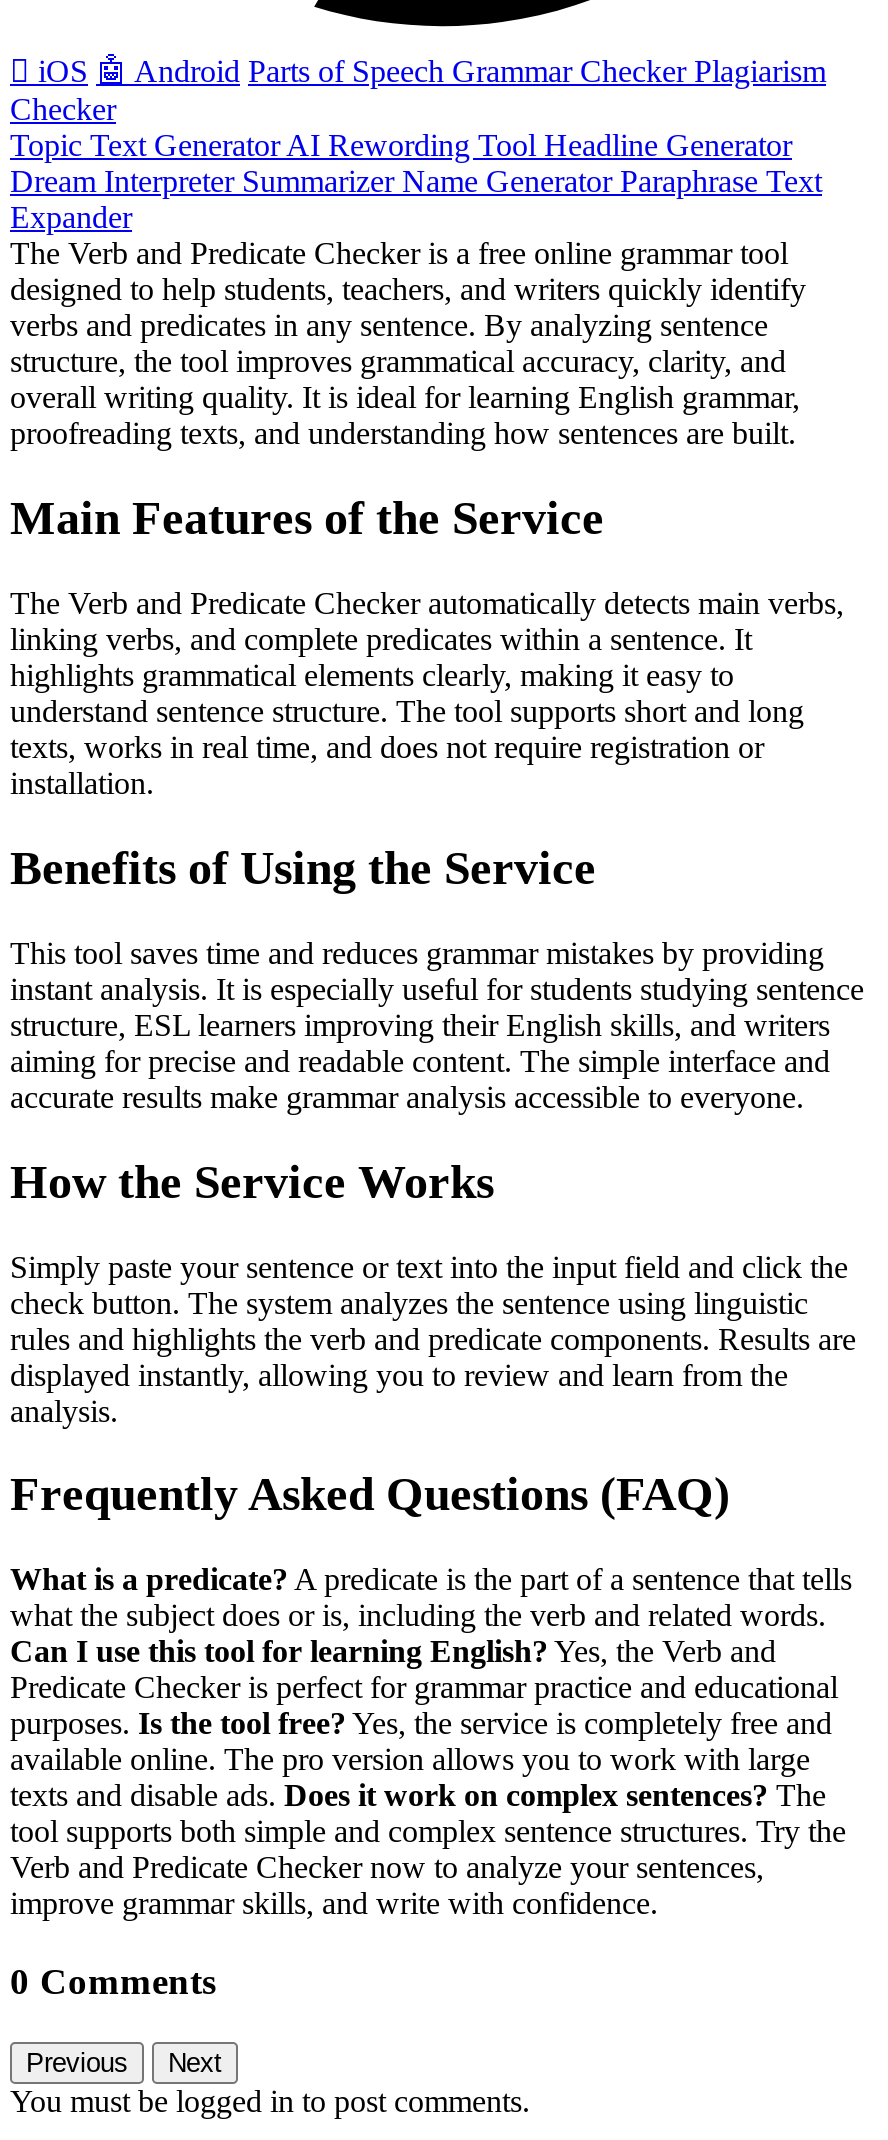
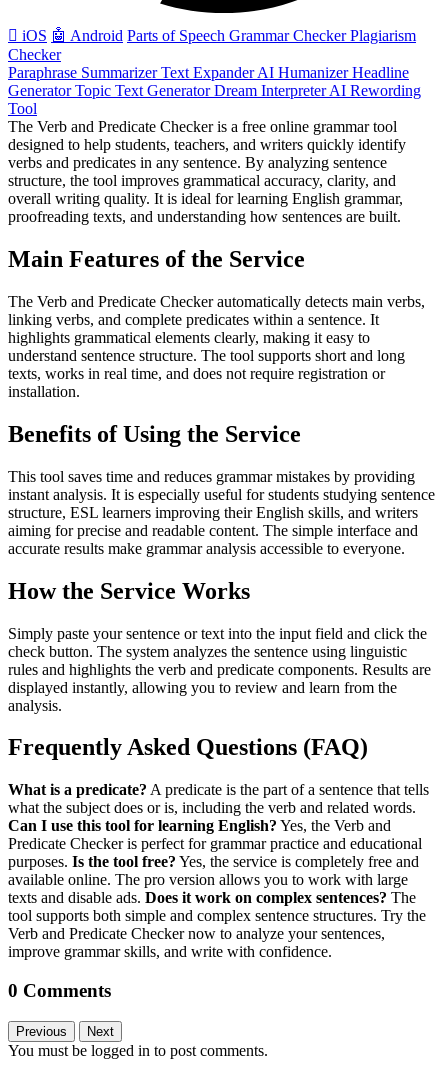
[10,128,822,234] Topic Text Generator AI Rewording Tool Headline Generator | Dream Interpreter Summarizer Name Generator Paraphrase Text | Expander -> [8,64,421,117] Paraphrase Summarizer Text Expander AI Humanizer Headline | Generator Topic Text Generator Dream Interpreter AI Rewording | Tool

